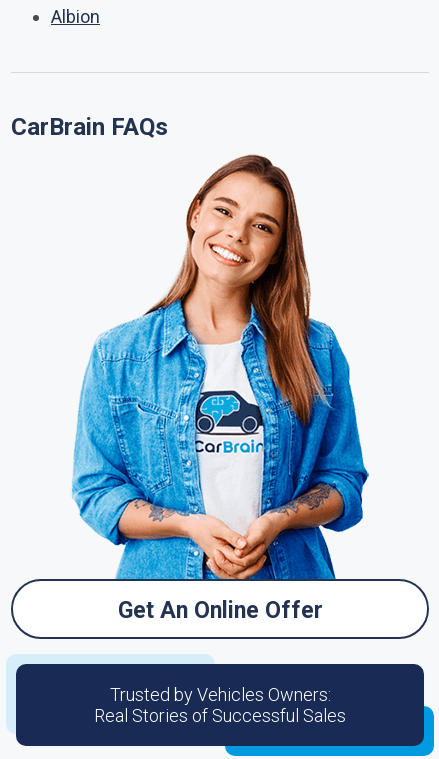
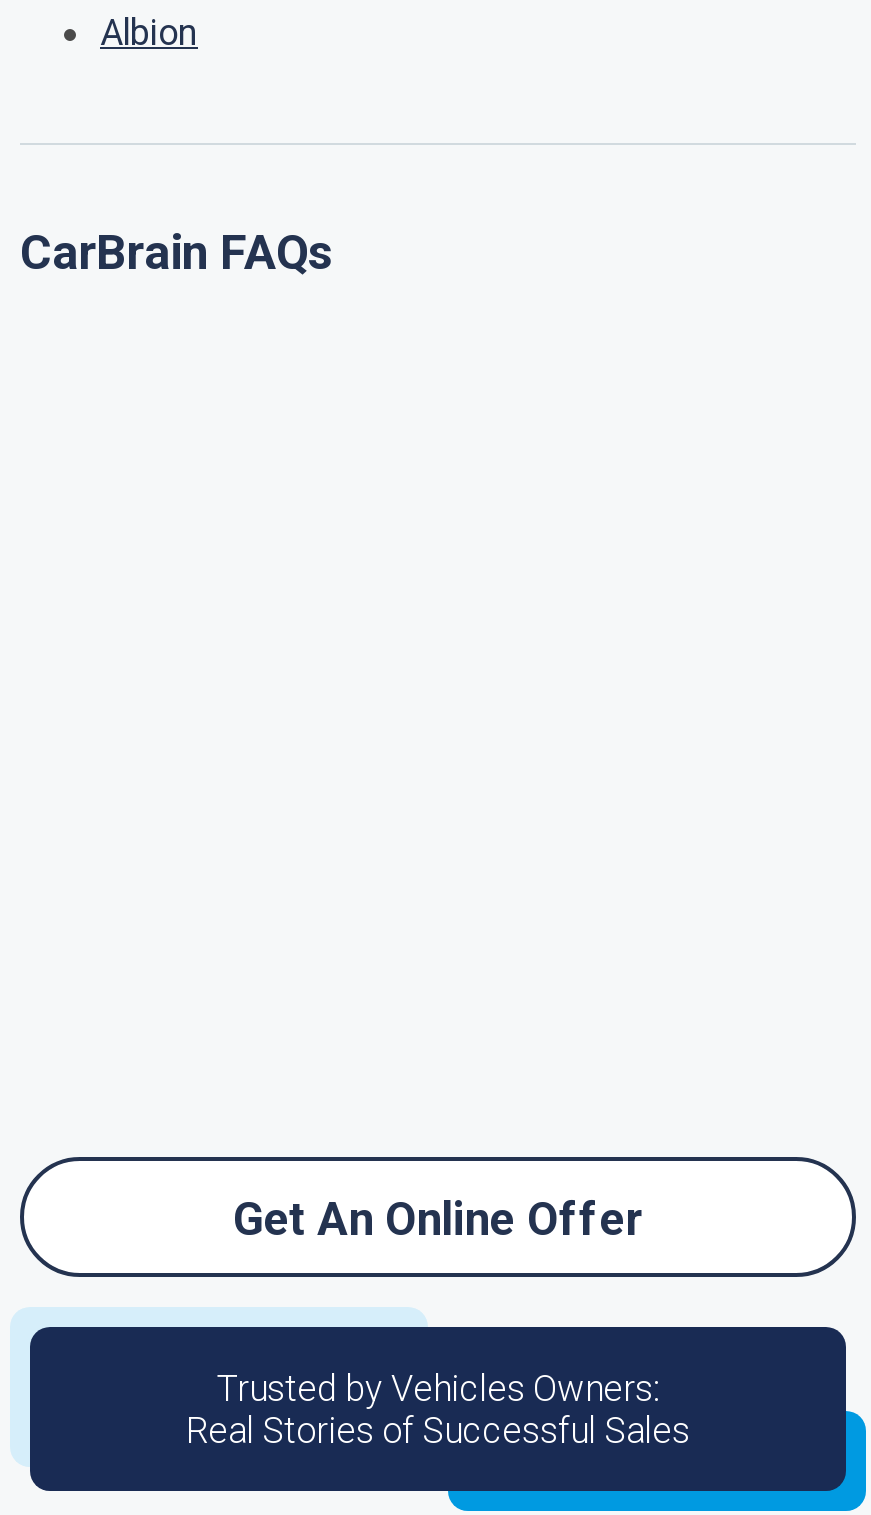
[71,154,370,580] [image] -> none

